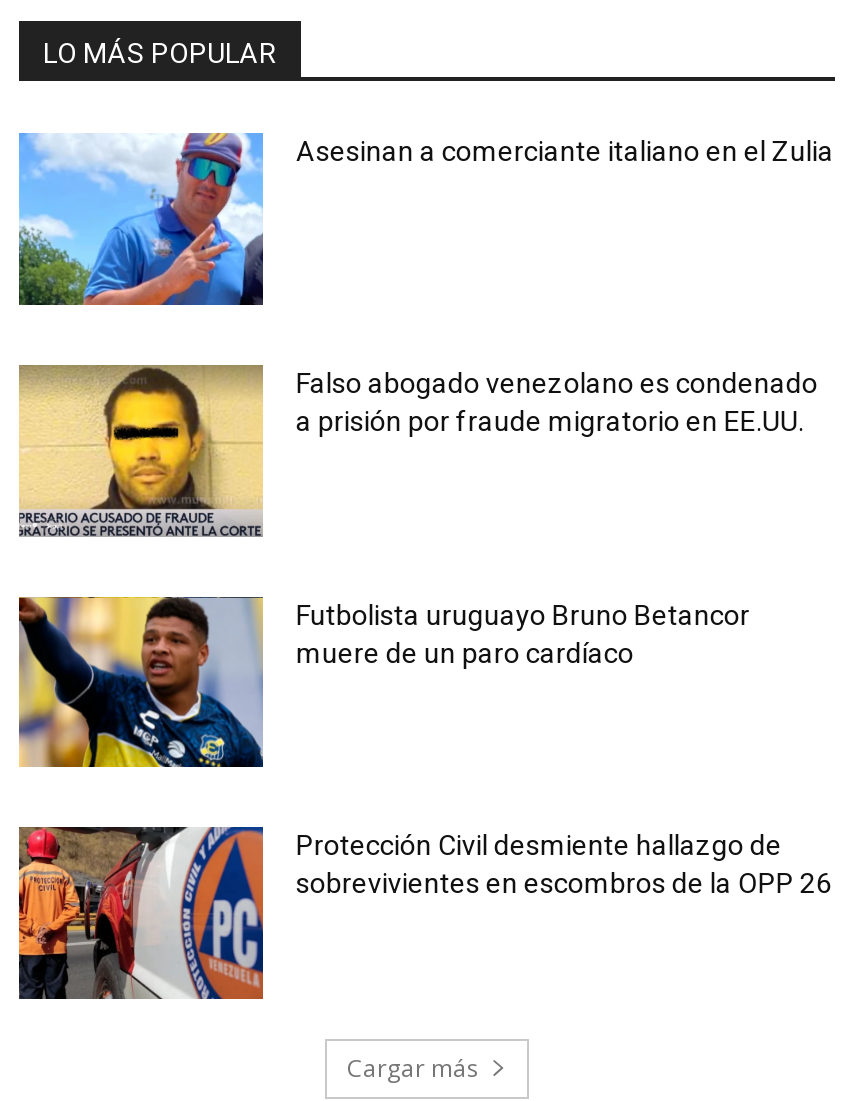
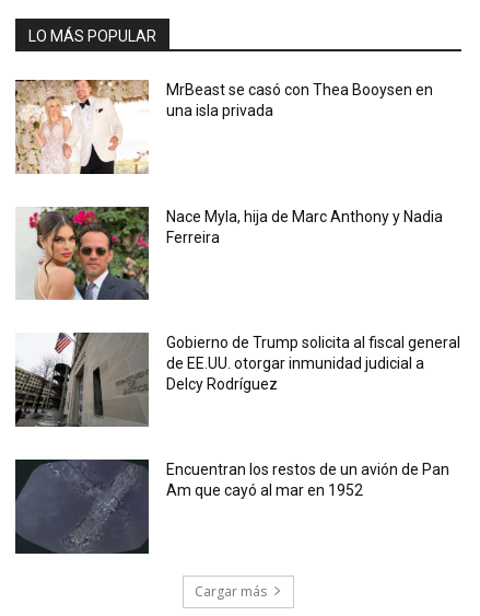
[17,132,834,306] [image] | Asesinan a comerciante italiano en el Zulia -> [14,79,433,175] [image] | MrBeast se casó con Thea Booysen en | una isla privada
[19,364,818,538] [image] | Falso abogado venezolano es condenado | a prisión por fraude migratorio en EE.UU. -> [16,206,443,301] [image] | Nace Myla, hija de Marc Anthony y Nadia | Ferreira
[17,596,750,770] [image] | Futbolista uruguayo Bruno Betancor | muere de un paro cardíaco -> [14,332,461,428] [image] | Gobierno de Trump solicita al fiscal general | de EE.UU. otorgar inmunidad judicial a | Delcy Rodríguez
[17,824,832,1002] [image] | Protección Civil desmiente hallazgo de | sobrevivientes en escombros de la OPP 26 -> [14,458,450,555] [image] | Encuentran los restos de un avión de Pan | Am que cayó al mar en 1952

